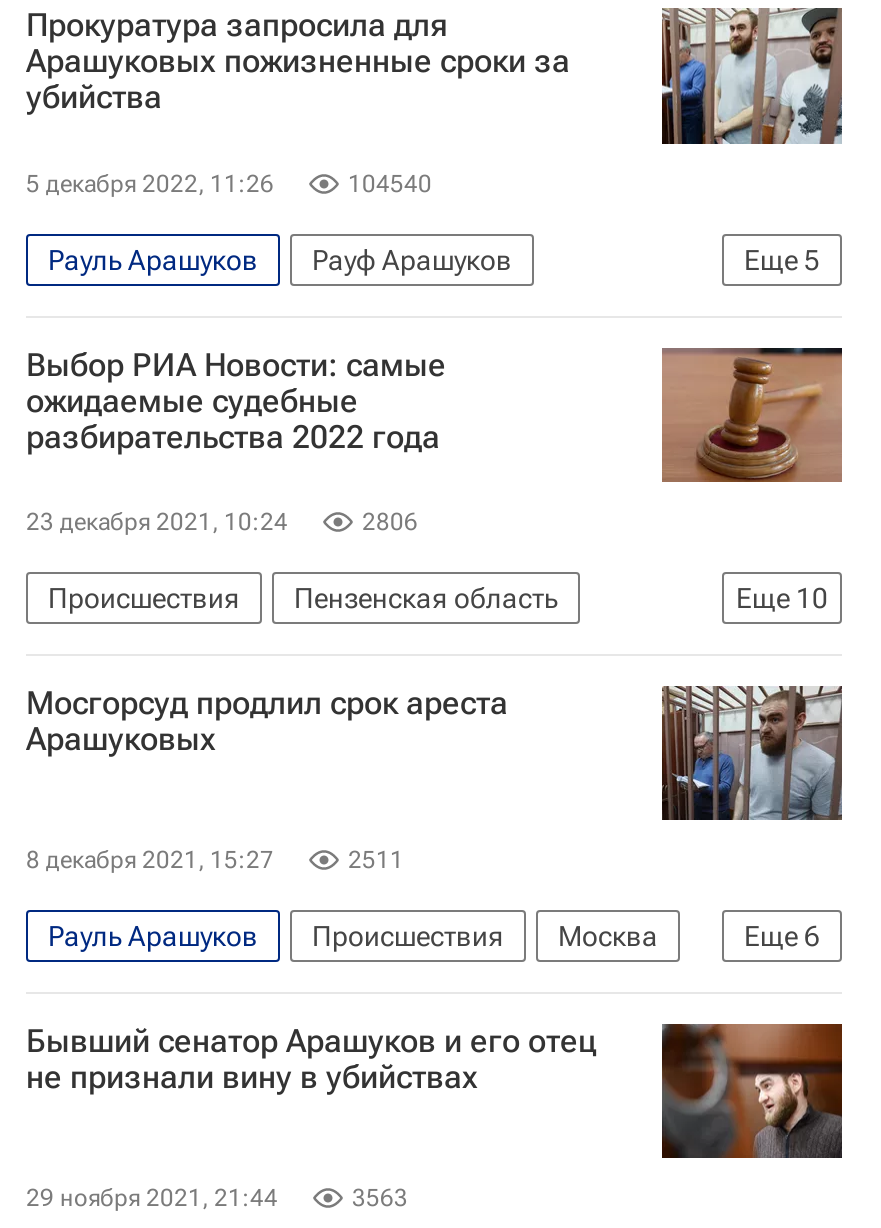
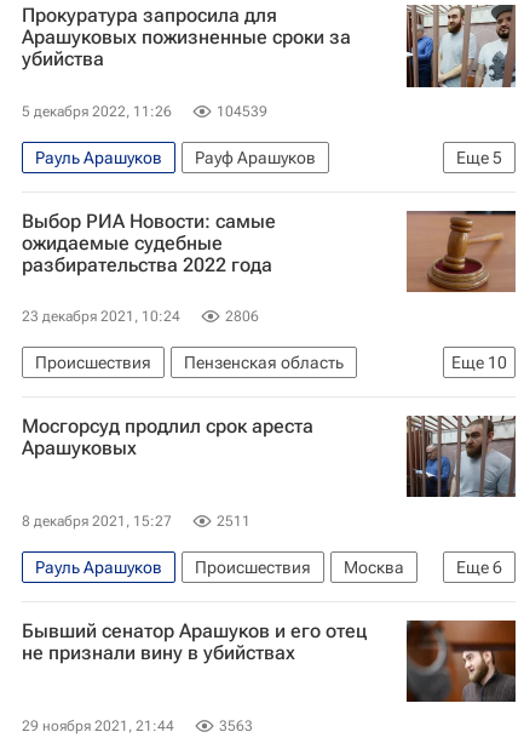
[348,169,432,197] 104540 -> [217,102,267,119] 104539

